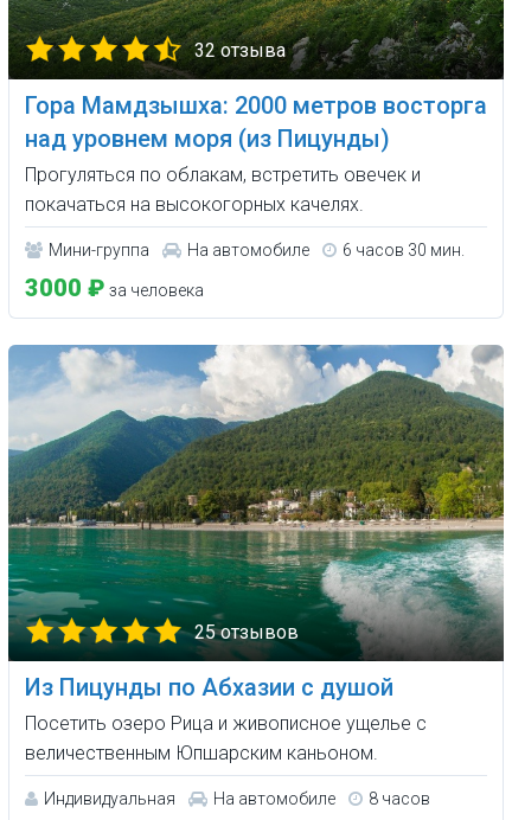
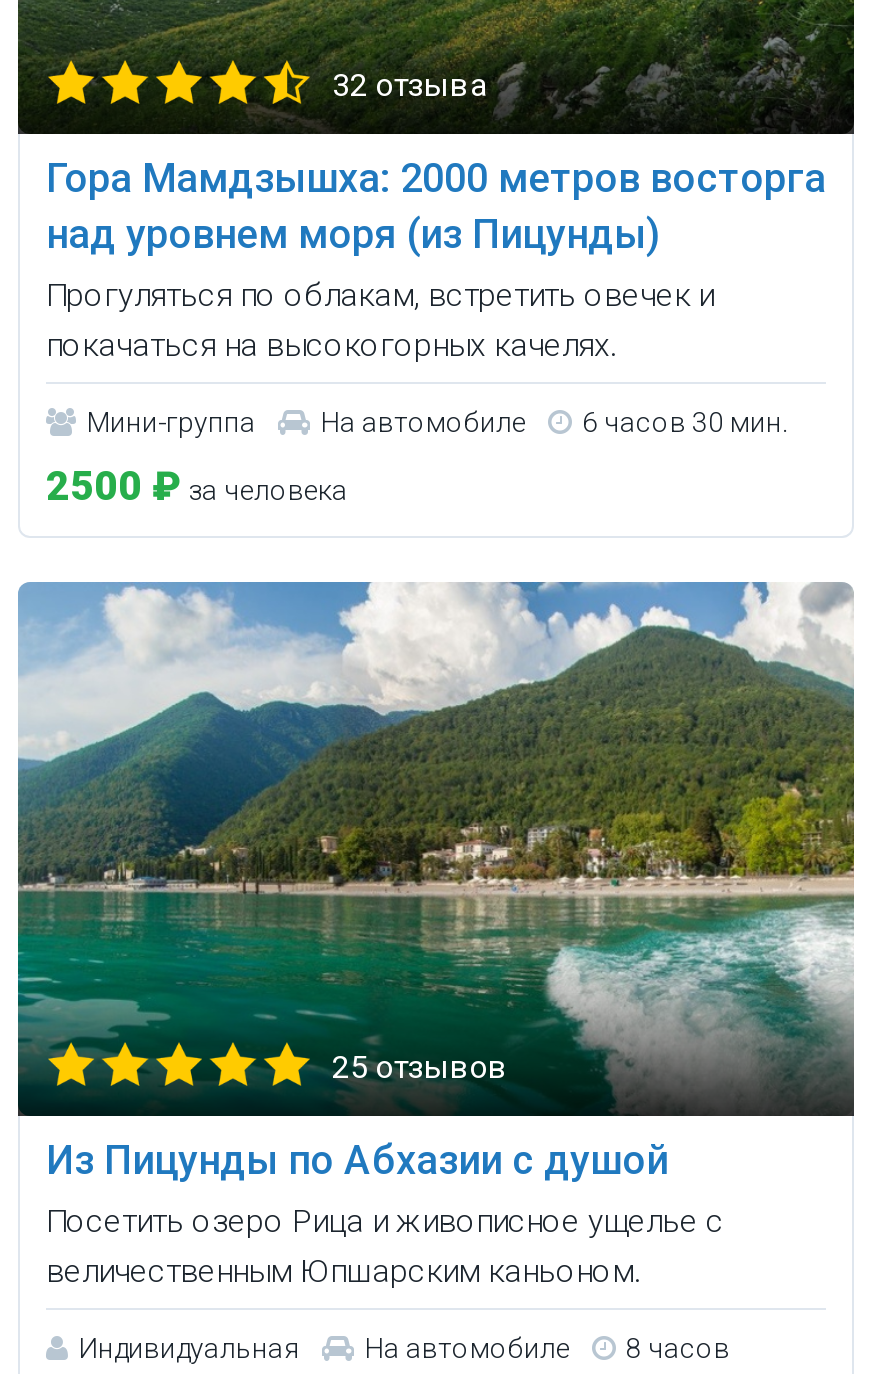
[25,274,204,302] 3000 ₽ за человека -> [46,462,348,510] 2500 ₽ за человека

